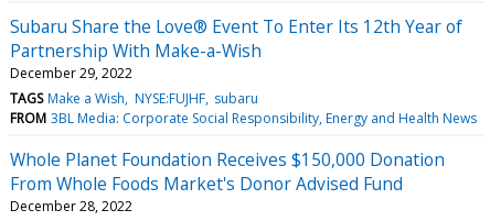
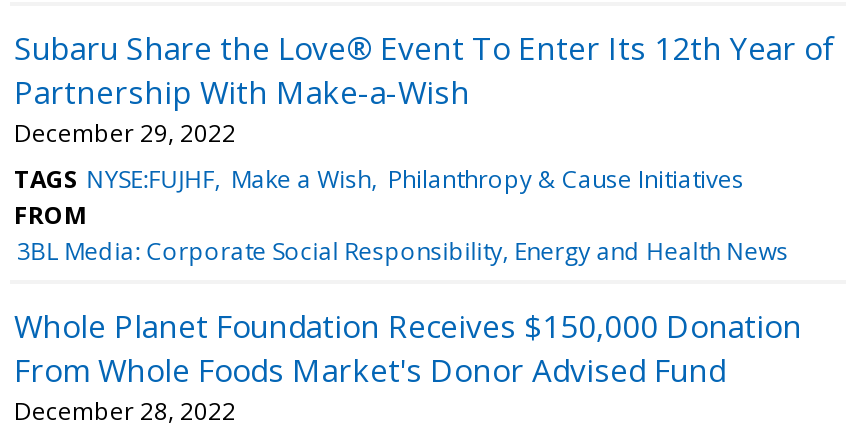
[10,89,477,127] TAGS Make a Wish NYSE:FUJHF subaru | FROM 3BL Media: Corporate Social Responsibility, Energy and Health News -> [14,162,788,268] TAGS NYSE:FUJHF Make a Wish Philanthropy & Cause Initiatives | FROM | 3BL Media: Corporate Social Responsibility, Energy and Health News

